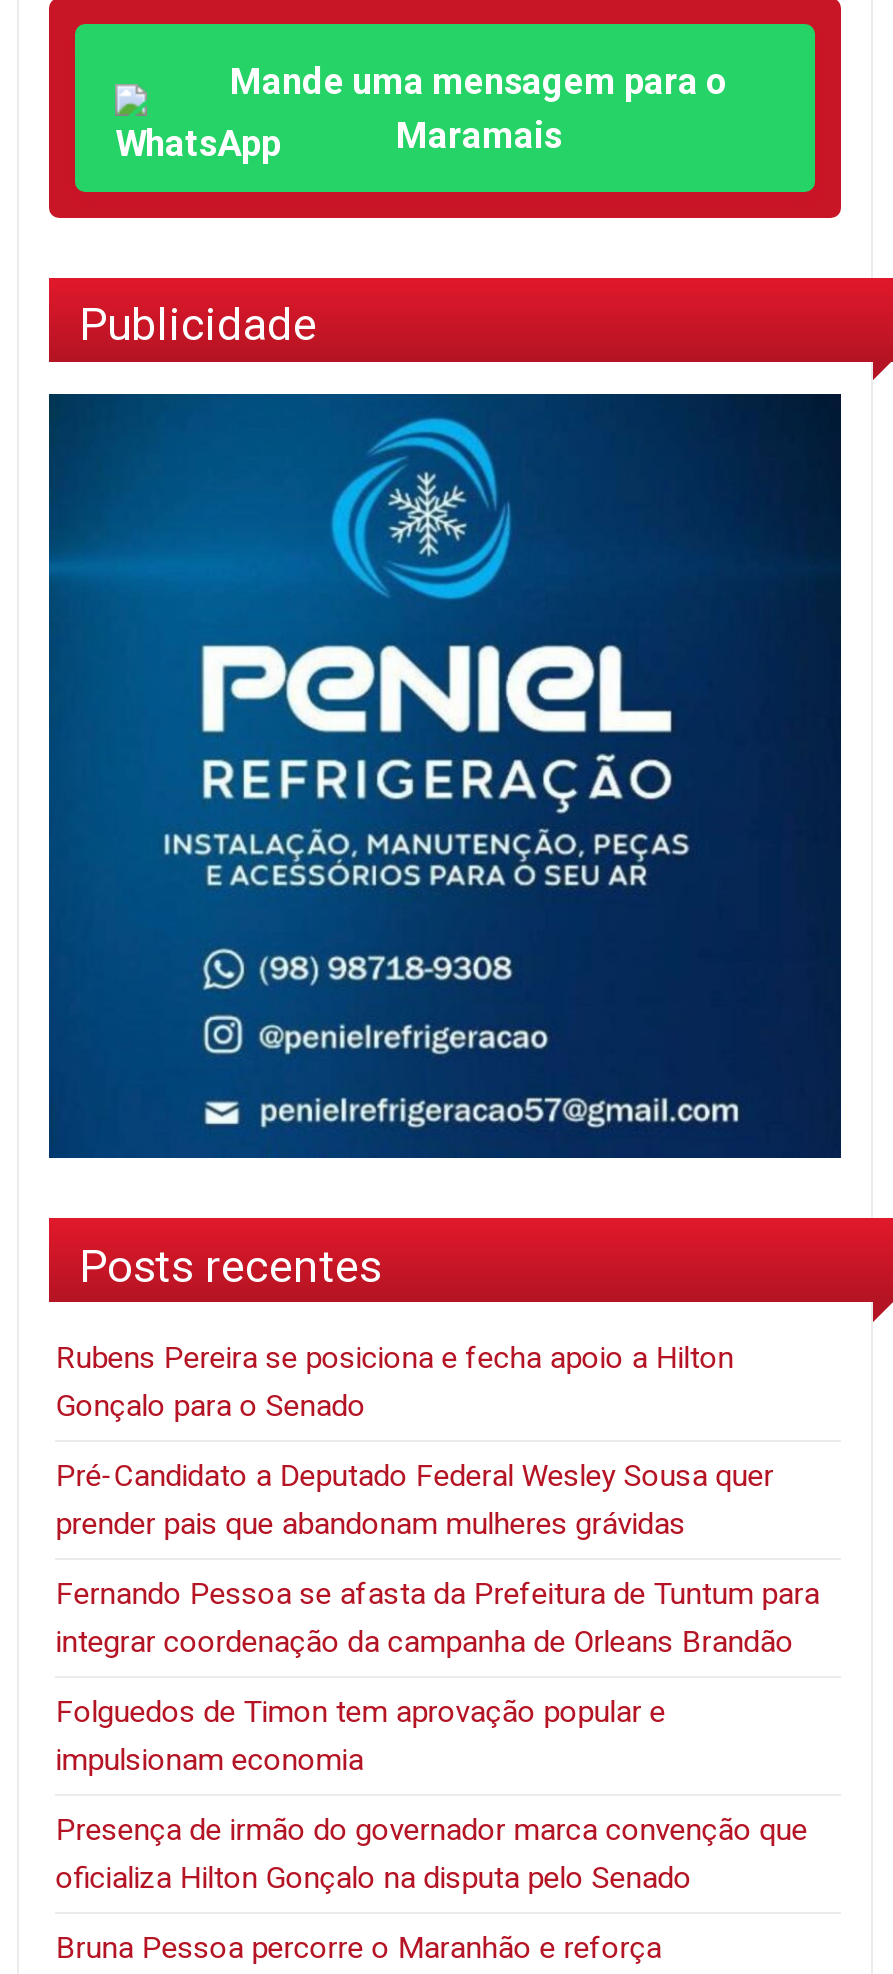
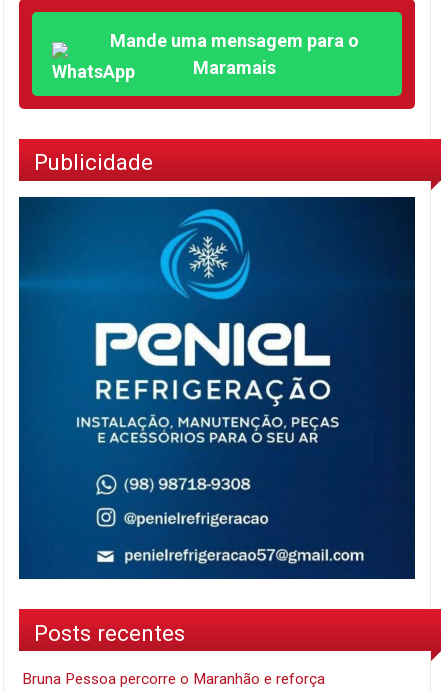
[55,1341,819,1897] Rubens Pereira se posiciona e fecha apoio a Hilton | Gonçalo para o Senado | Pré-Candidato a Deputado Federal Wesley Sousa quer | prender pais que abandonam mulheres grávidas | Fernando Pessoa se afasta da Prefeitura de Tuntum para | integrar coordenação da campanha de Orleans Brandão | Folguedos de Timon tem aprovação popular e | impulsionam economia | Presença de irmão do governador marca convenção que | oficializa Hilton Gonçalo na disputa pelo Senado -> none

